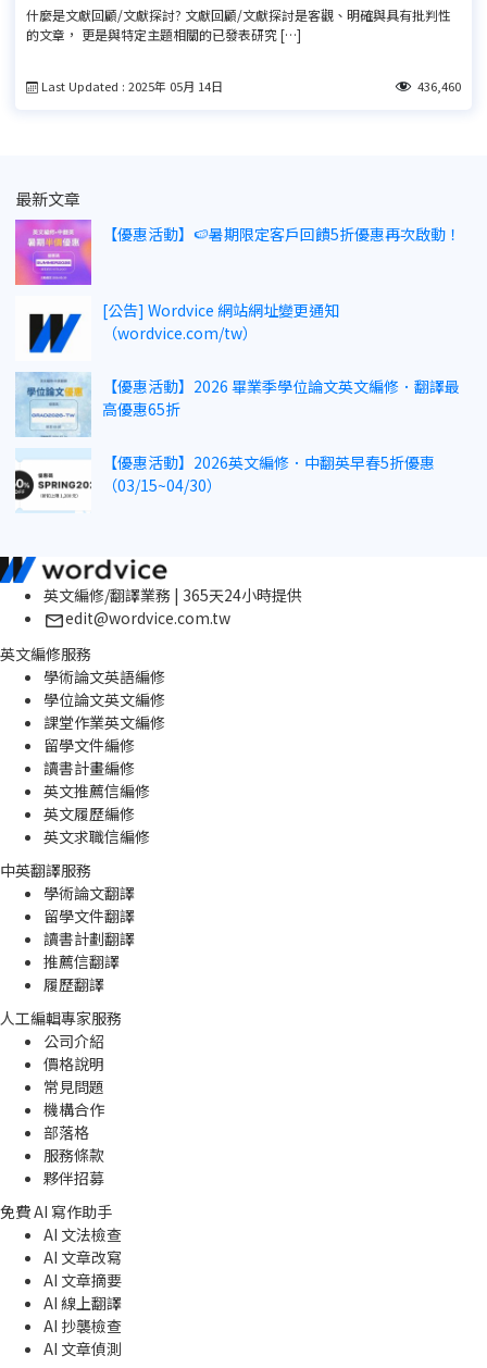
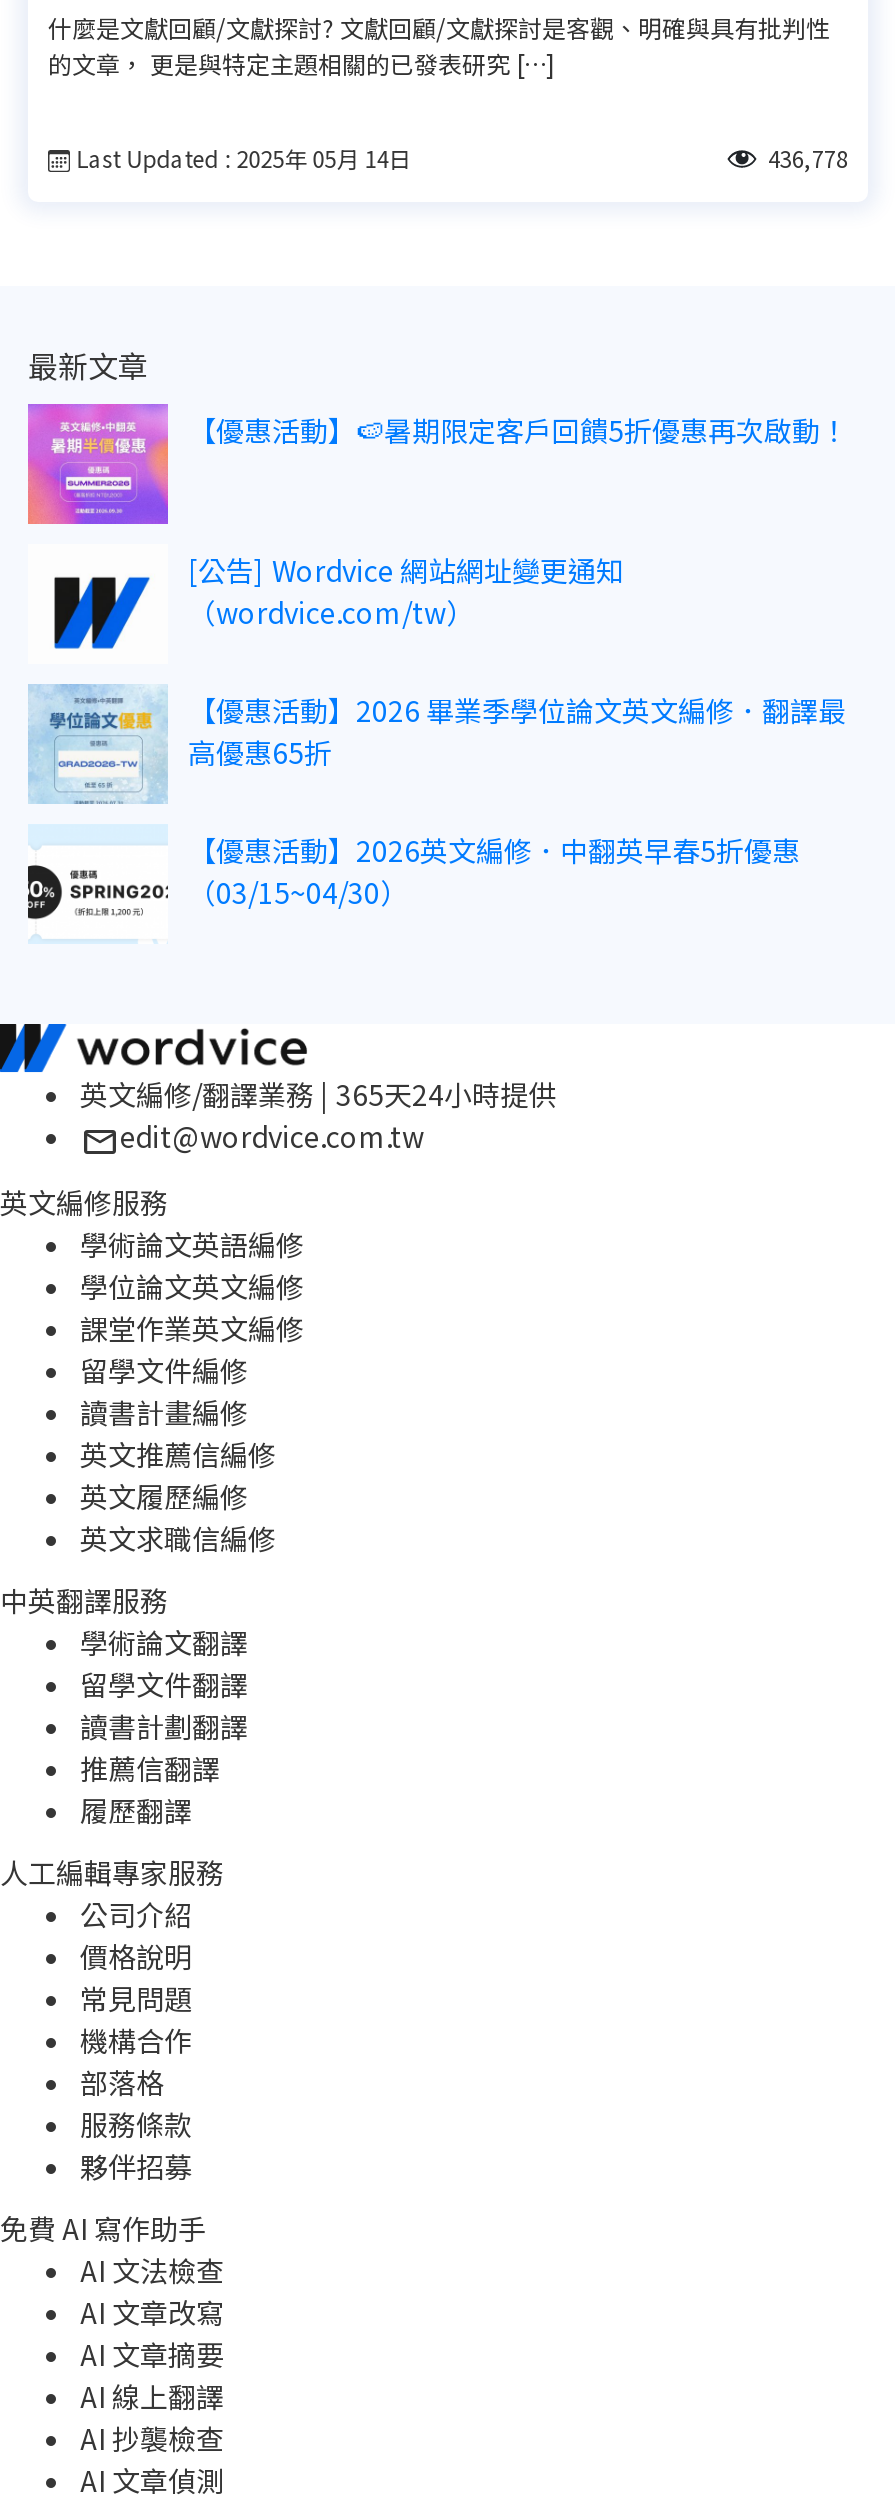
[417,77,461,94] 436,460 -> [768,142,848,174] 436,778

